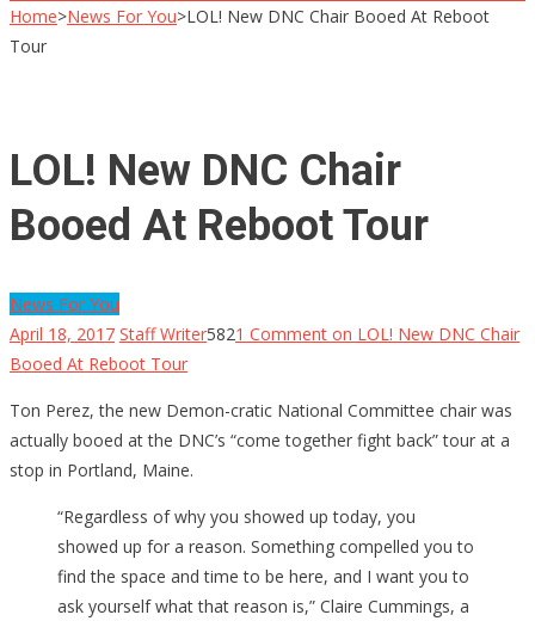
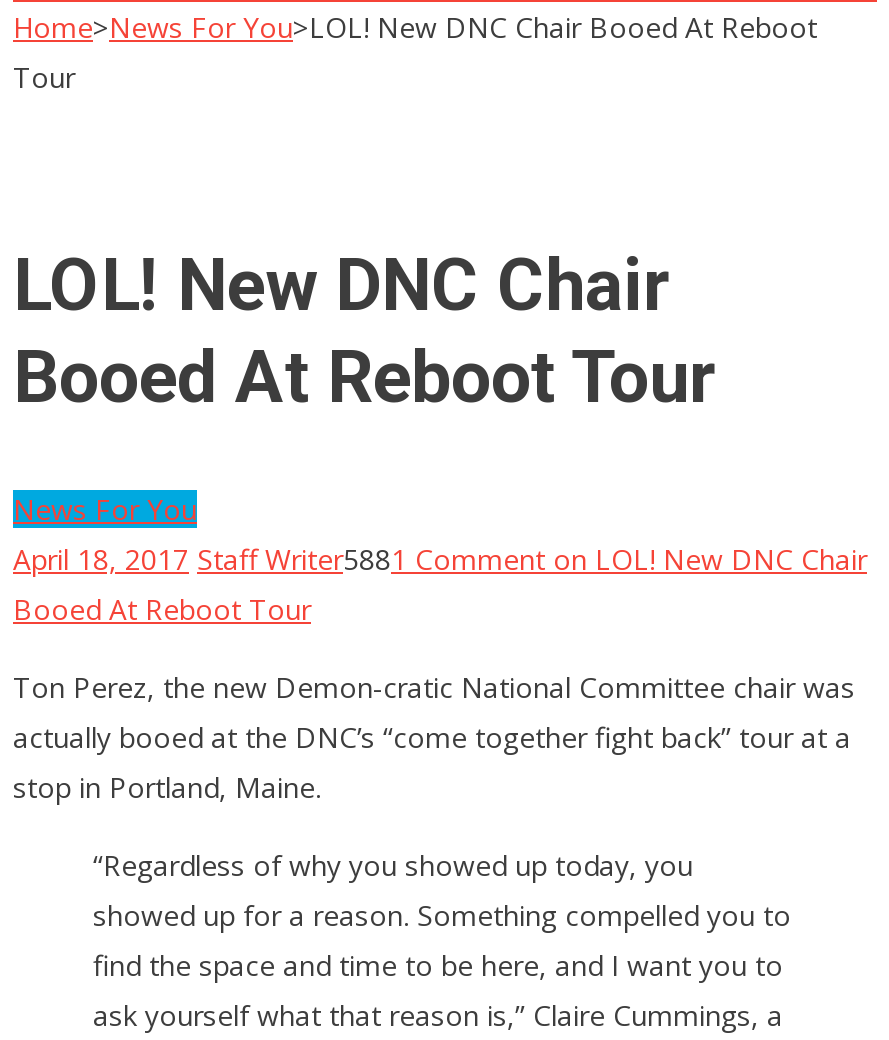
[10,322,519,345] April 18, 2017 Staff Writer5821 Comment on LOL! New DNC Chair -> [13,540,867,578] April 18, 2017 Staff Writer5881 Comment on LOL! New DNC Chair

